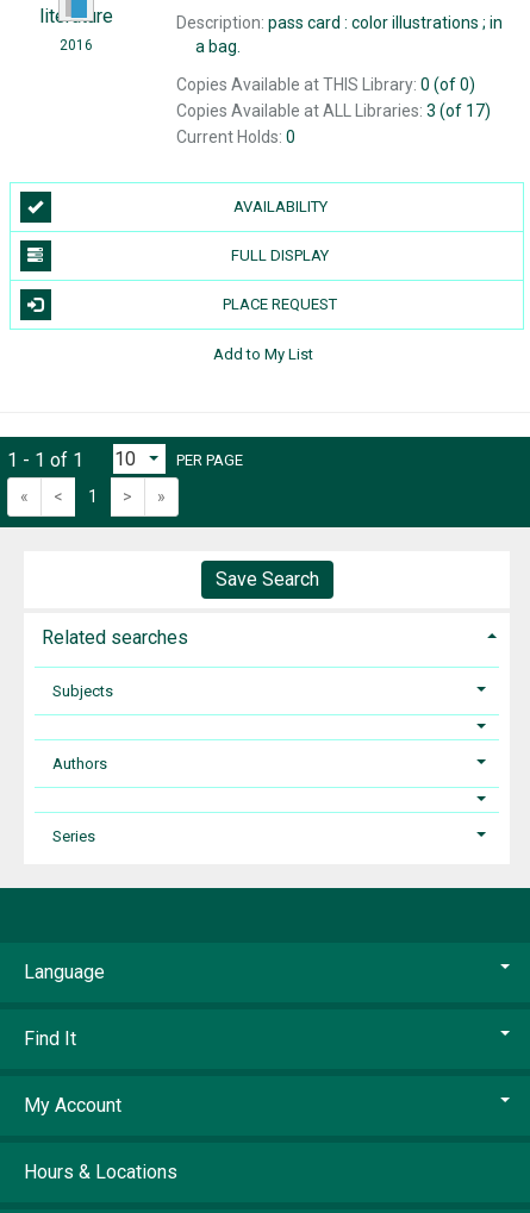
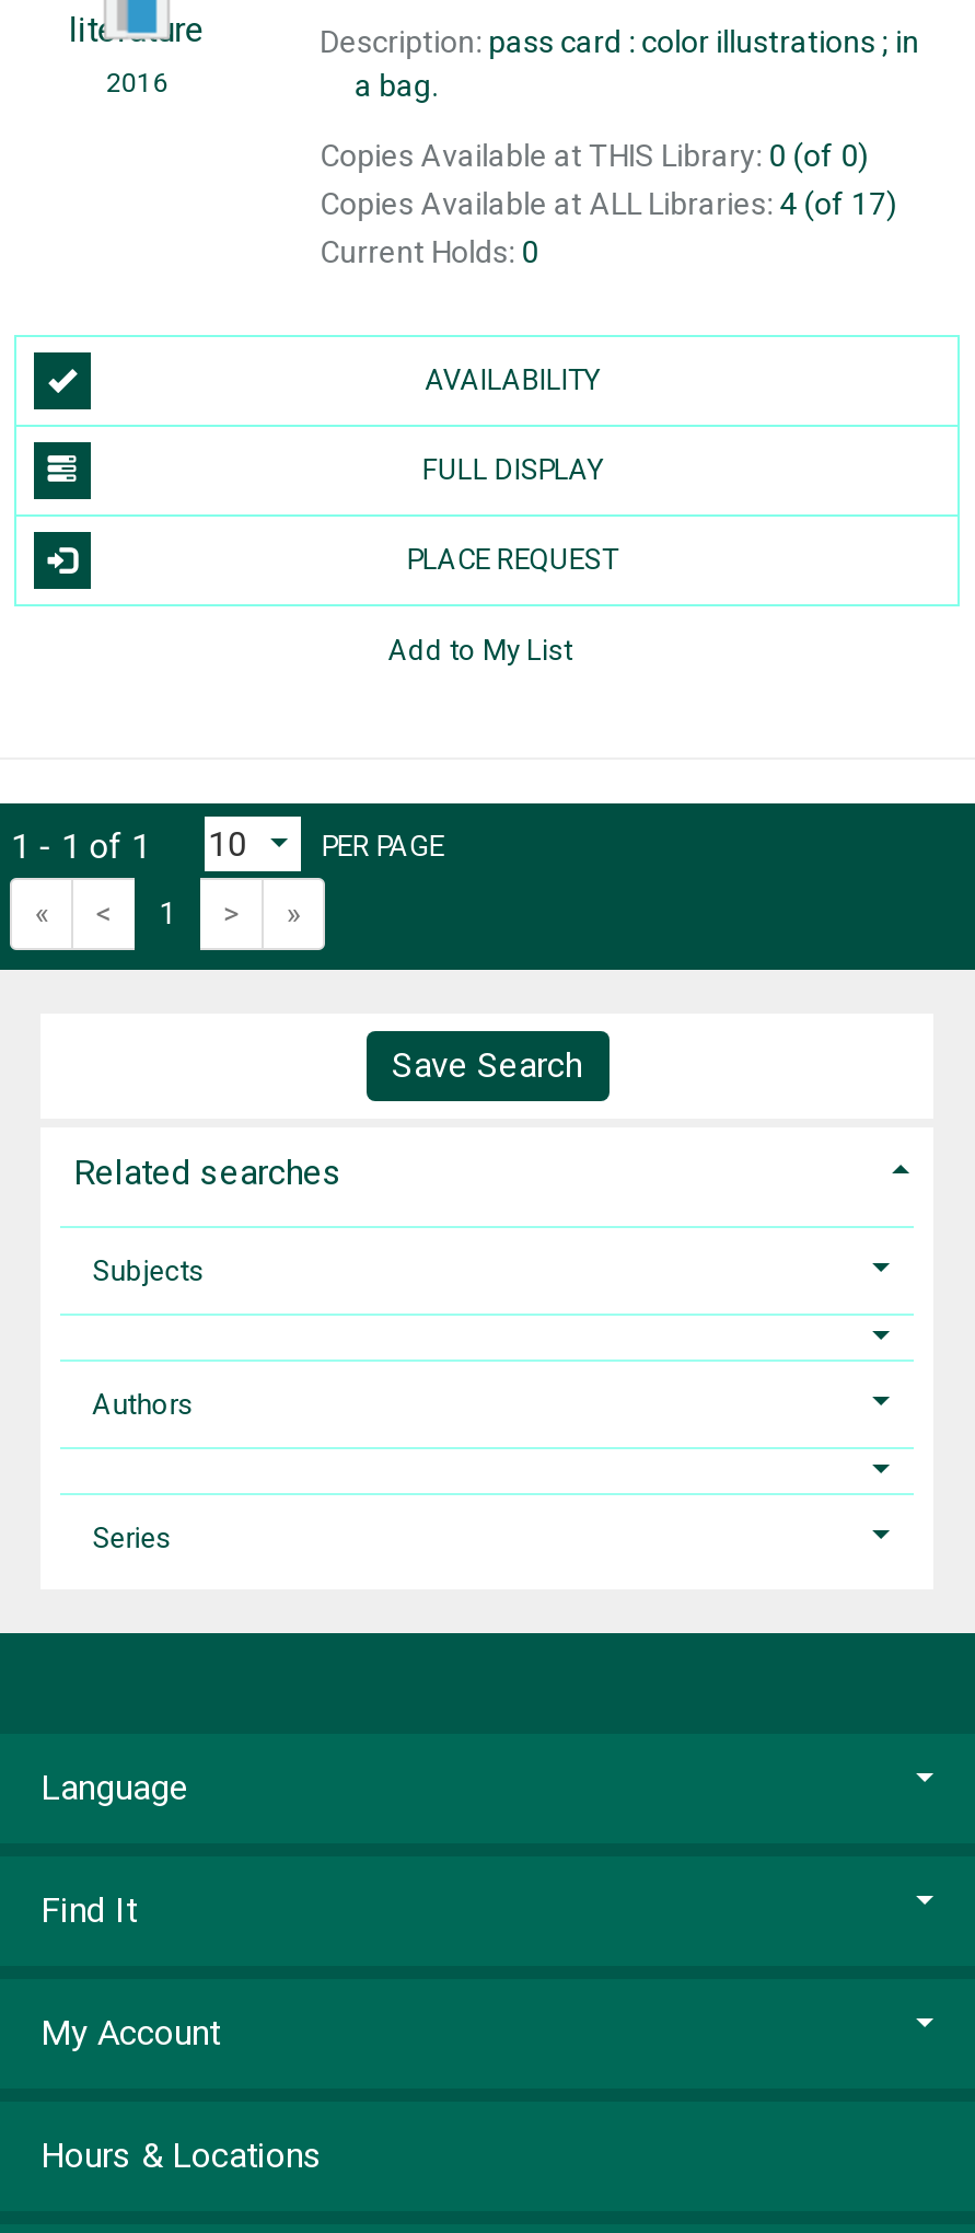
[176,101,490,120] Copies Available at ALL Libraries: 3 (of 17) -> [320,185,898,220] Copies Available at ALL Libraries: 4 (of 17)

